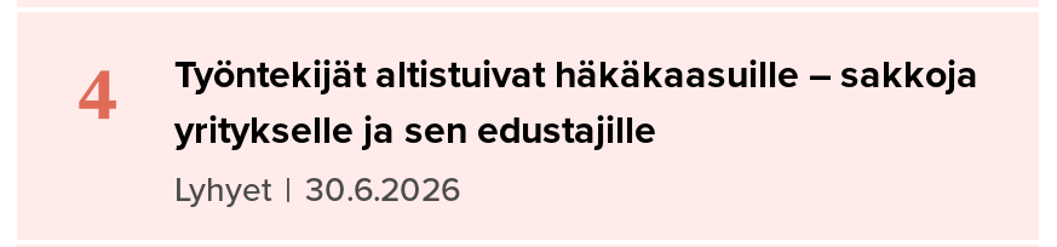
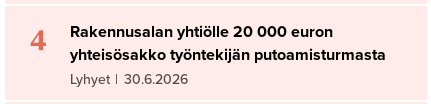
[174,52,978,156] Työntekijät altistuivat häkäkaasuille – sakkoja | yritykselle ja sen edustajille -> [70,22,386,65] Rakennusalan yhtiölle 20 000 euron | yhteisösakko työntekijän putoamisturmasta

